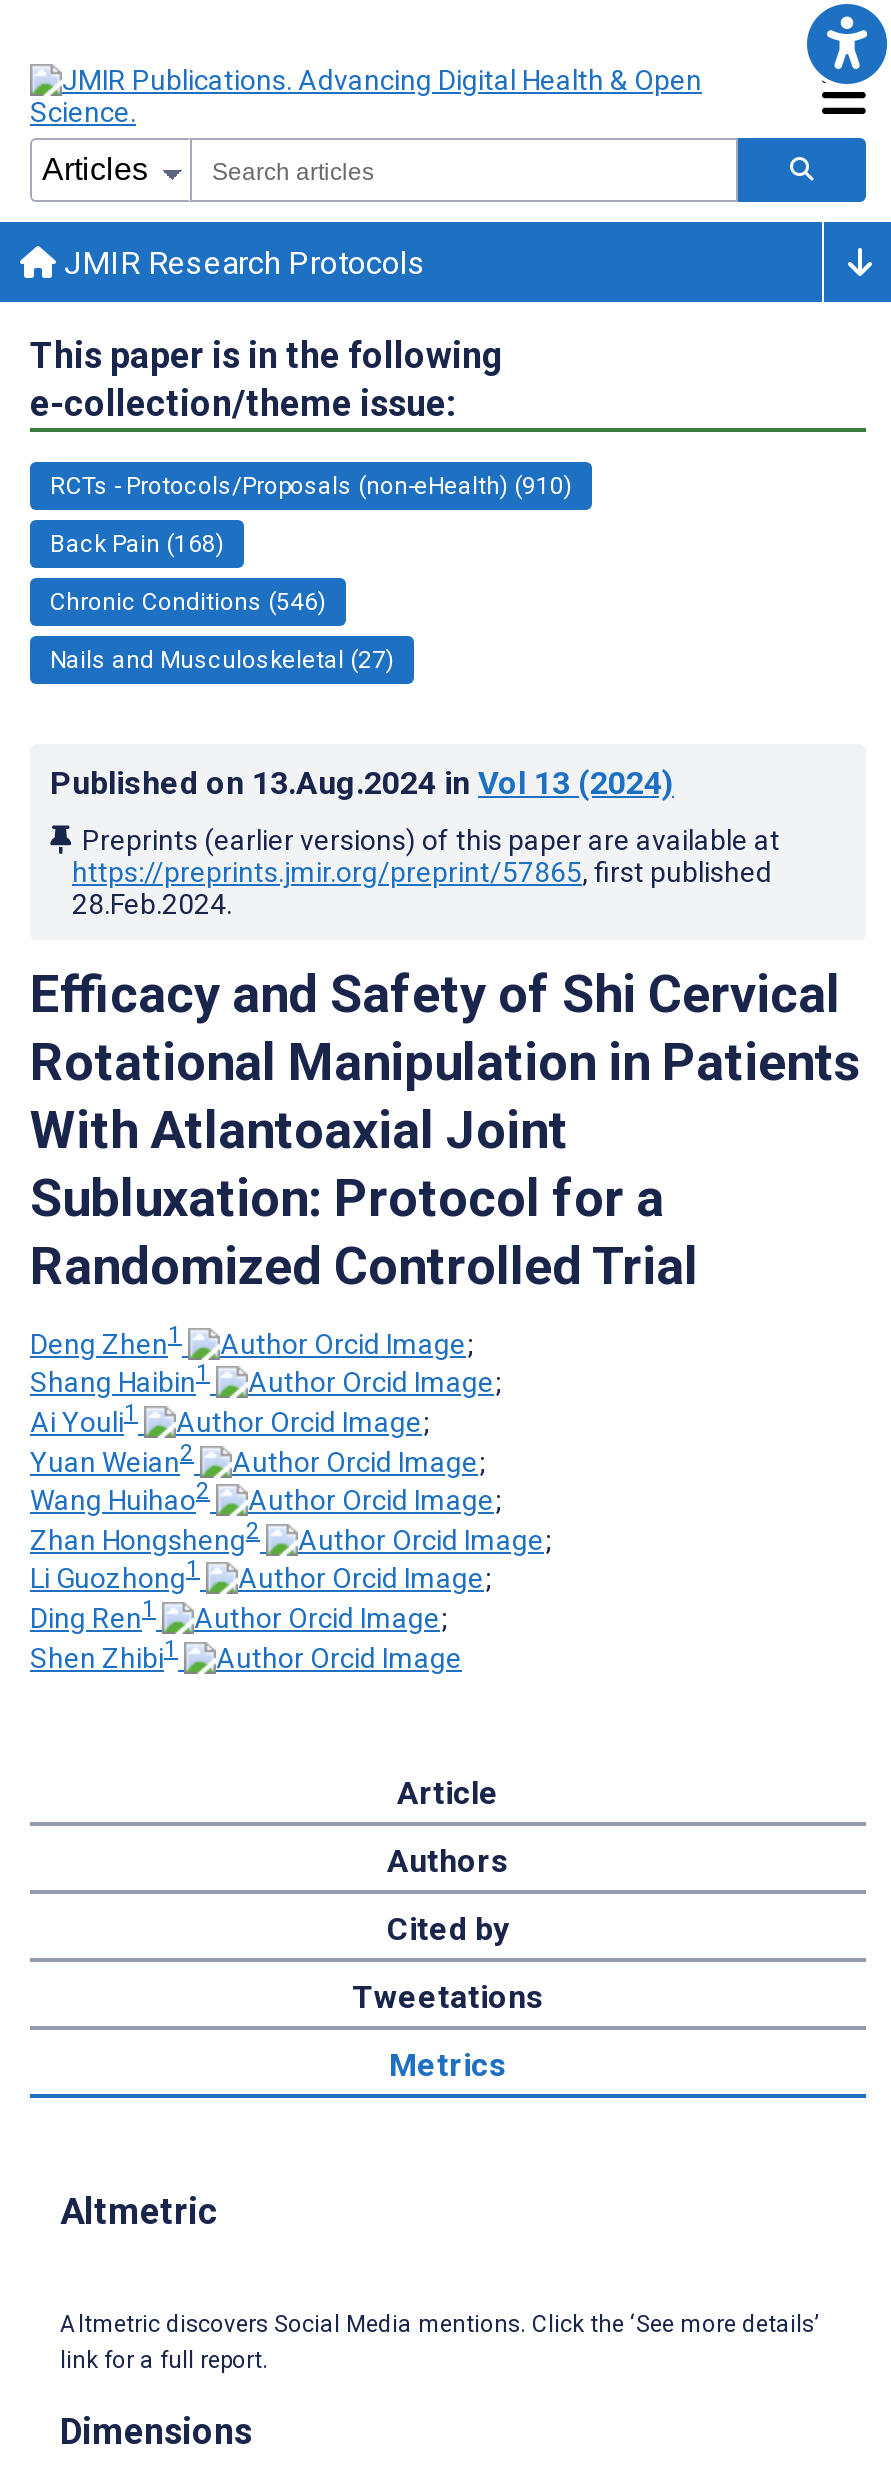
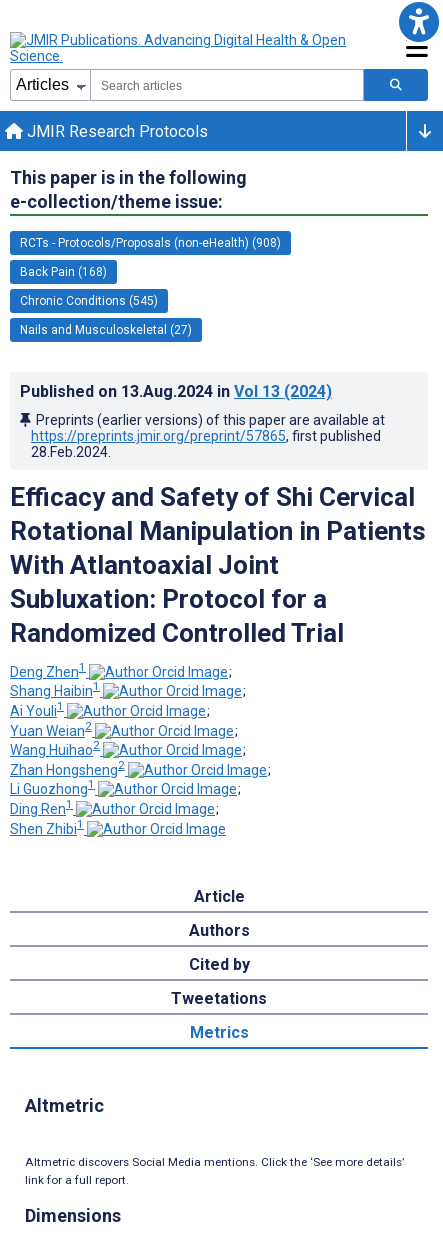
[50,472,572,500] RCTs - Protocols/Proposals (non-eHealth) (910) -> [20,236,281,250] RCTs - Protocols/Proposals (non-eHealth) (908)
[50,588,326,616] Chronic Conditions (546) -> [20,294,158,308] Chronic Conditions (545)

